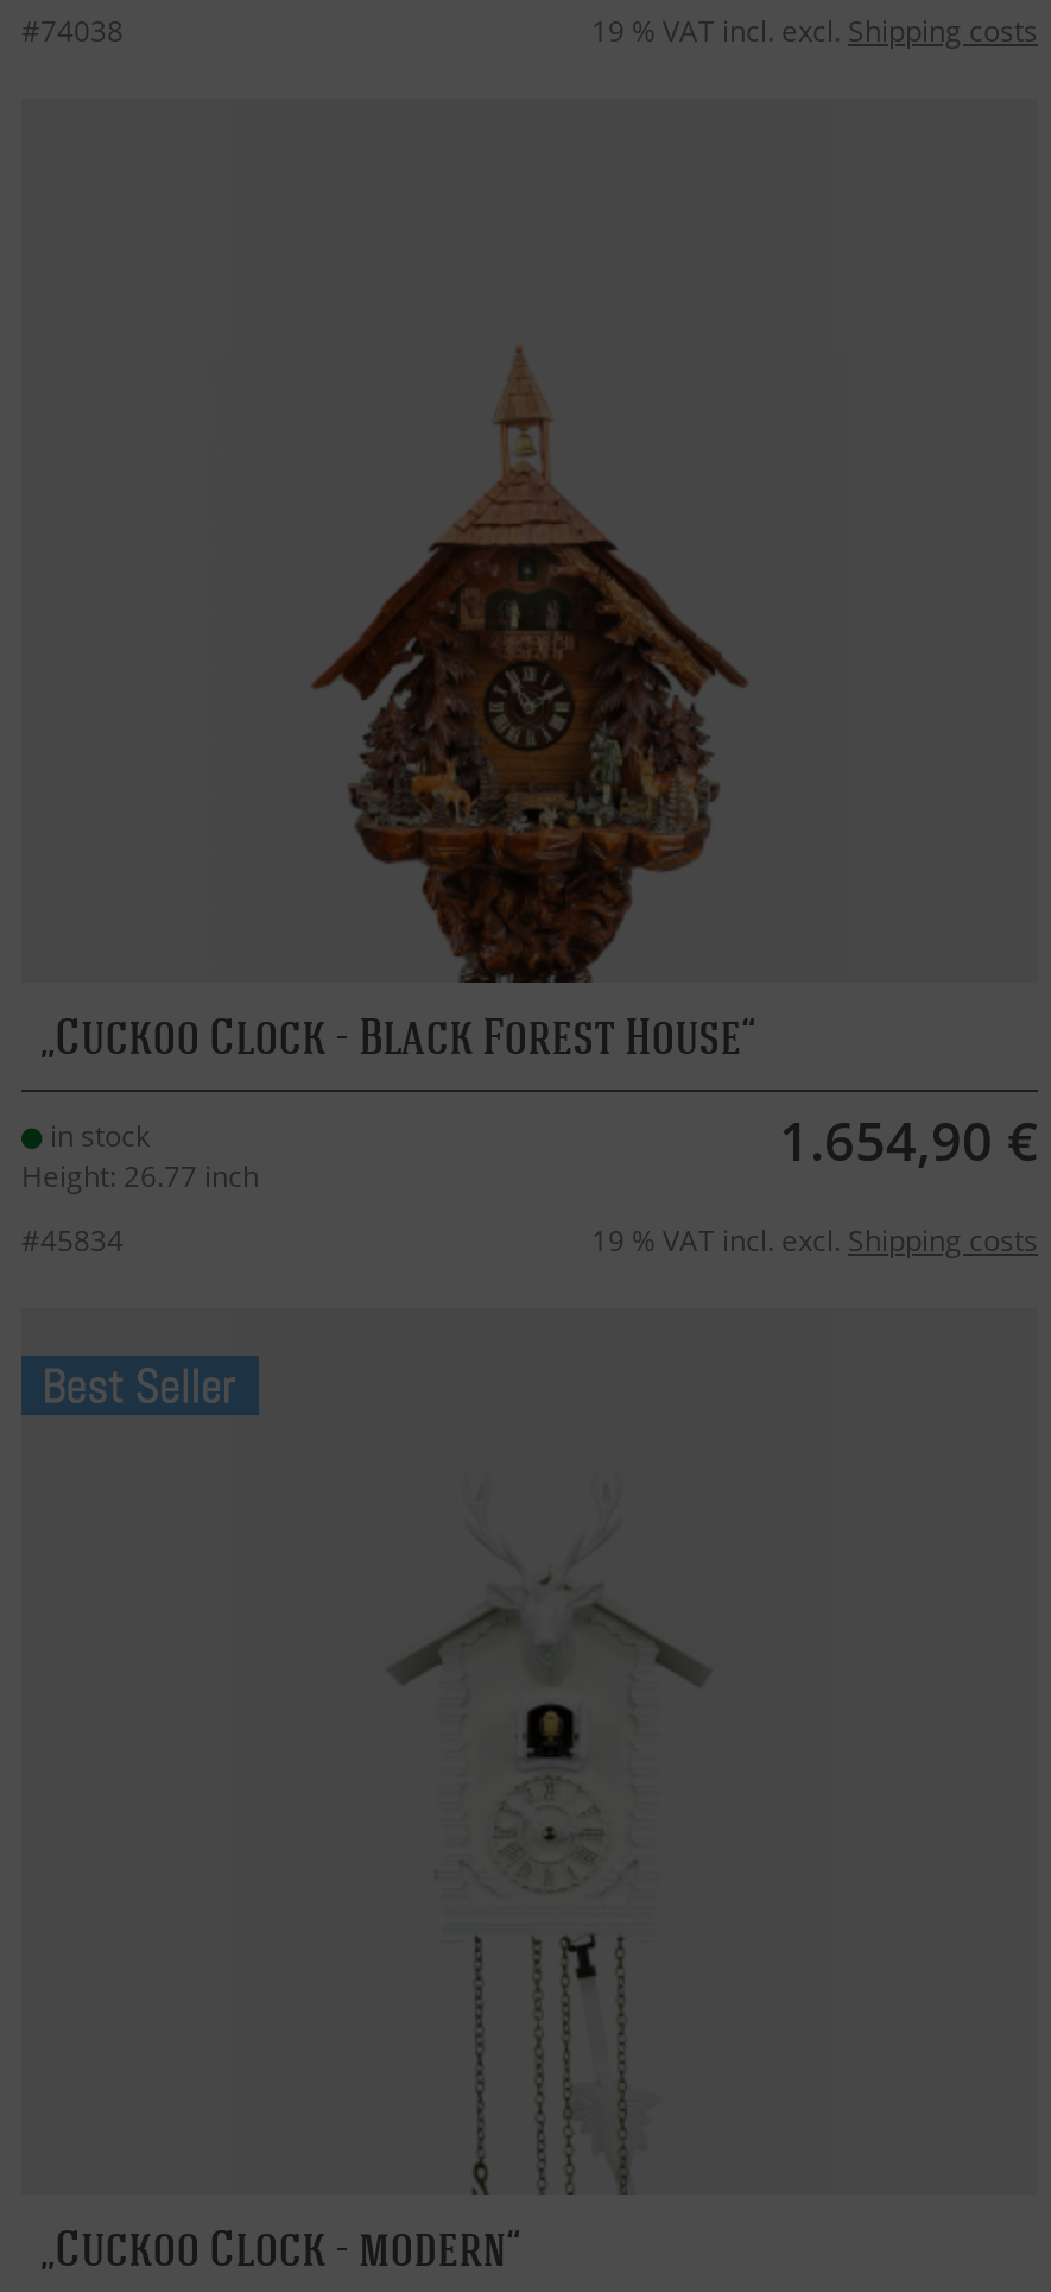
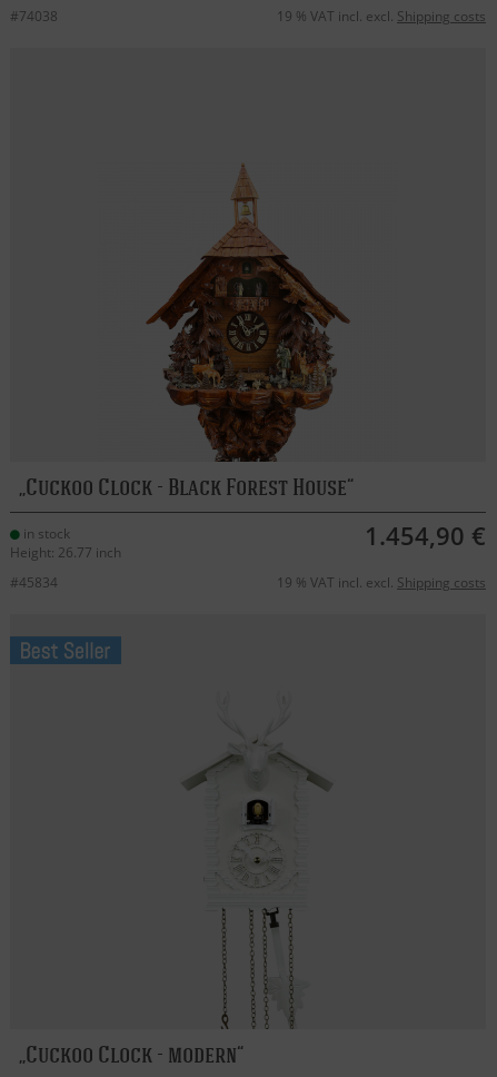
[779,1105,1038,1178] 1.654,90 € -> [365,519,486,553] 1.454,90 €

